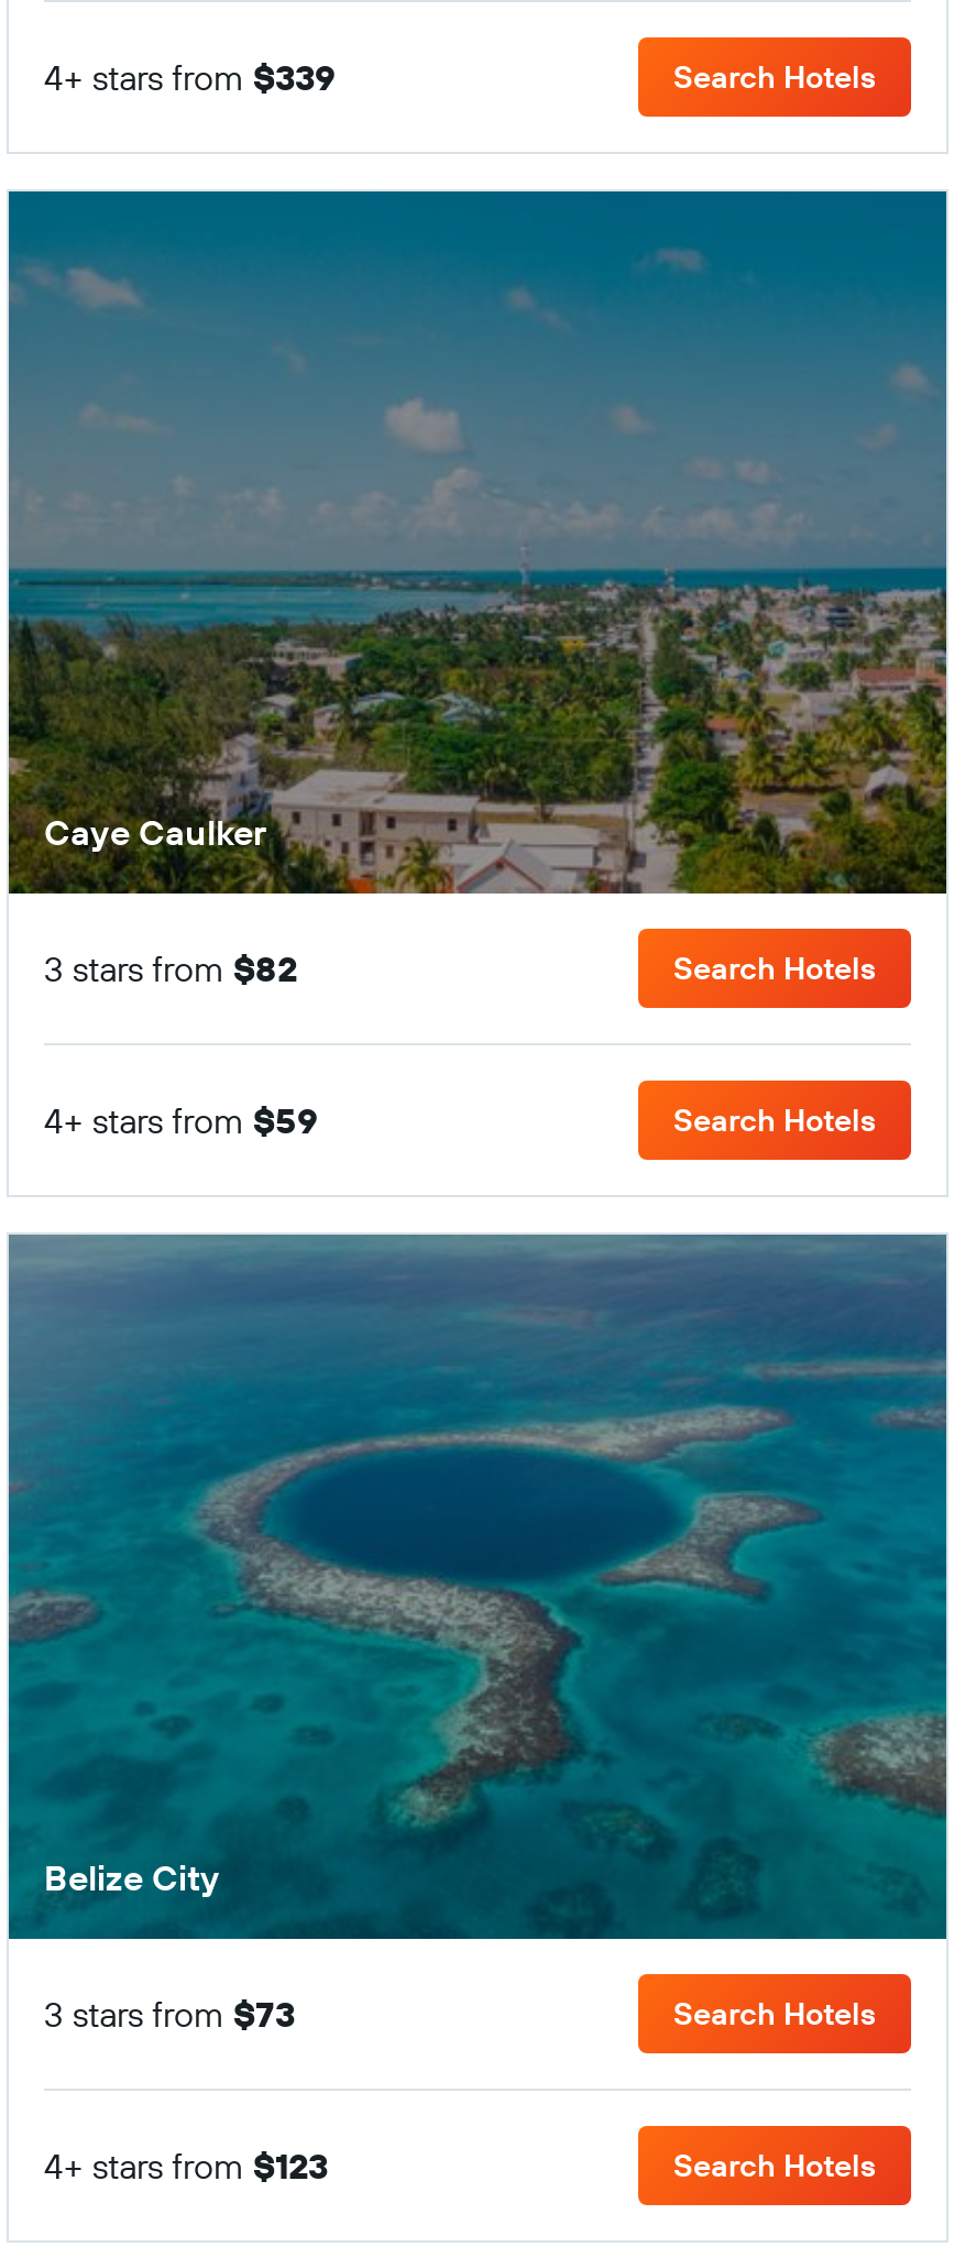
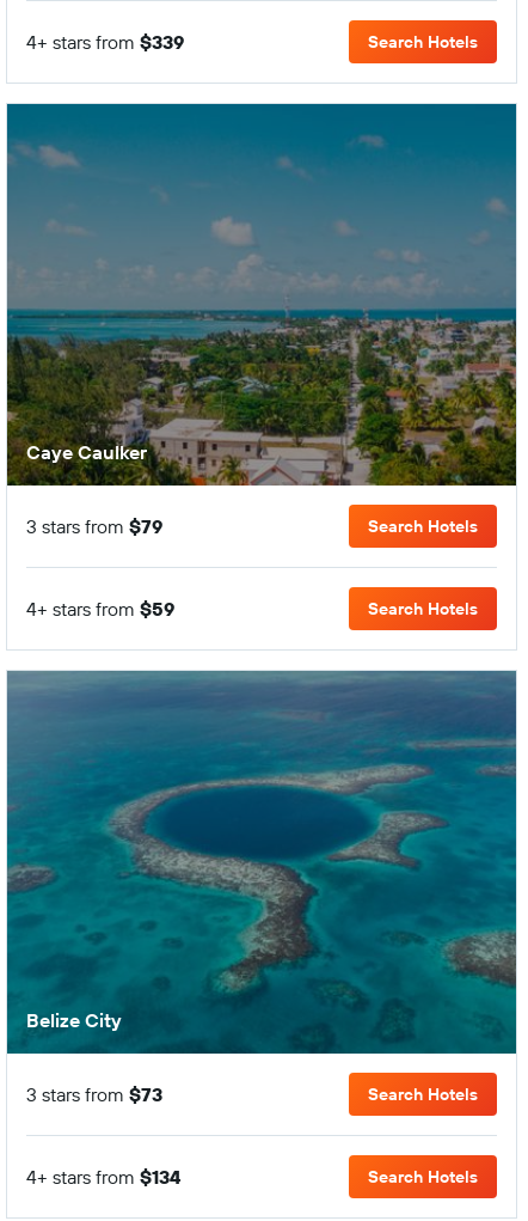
[44,946,297,990] 3 stars from $82 -> [26,514,162,538] 3 stars from $79
[44,2142,328,2186] 4+ stars from $123 -> [26,1164,180,1188] 4+ stars from $134

